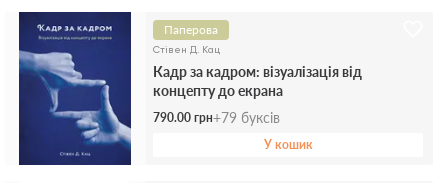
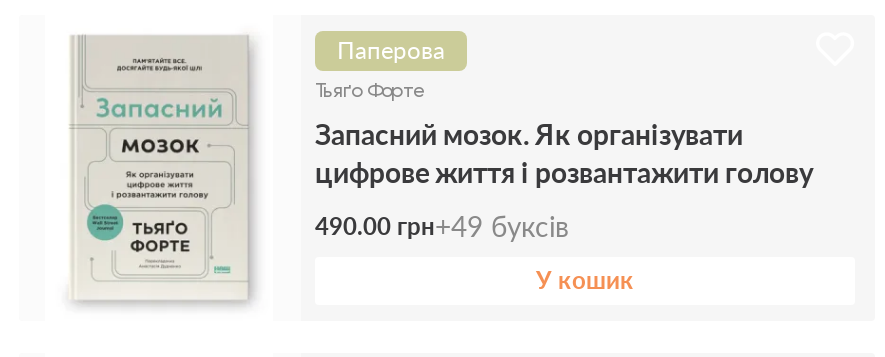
[18,11,220,166] [image] | Стівен Д. Кац -> [45,15,427,321] [image] | Тьяґо Форте
[153,63,362,99] Кадр за кадром: візуалізація від | концепту до екрана -> [315,117,813,189] Запасний мозок. Як організувати | цифрове життя і розвантажити голову
[153,109,284,126] 790.00 грн+79 буксів -> [315,209,577,243] 490.00 грн+49 буксів

